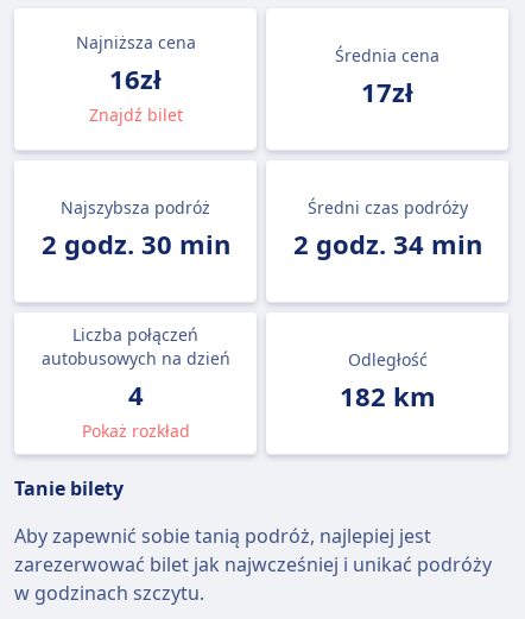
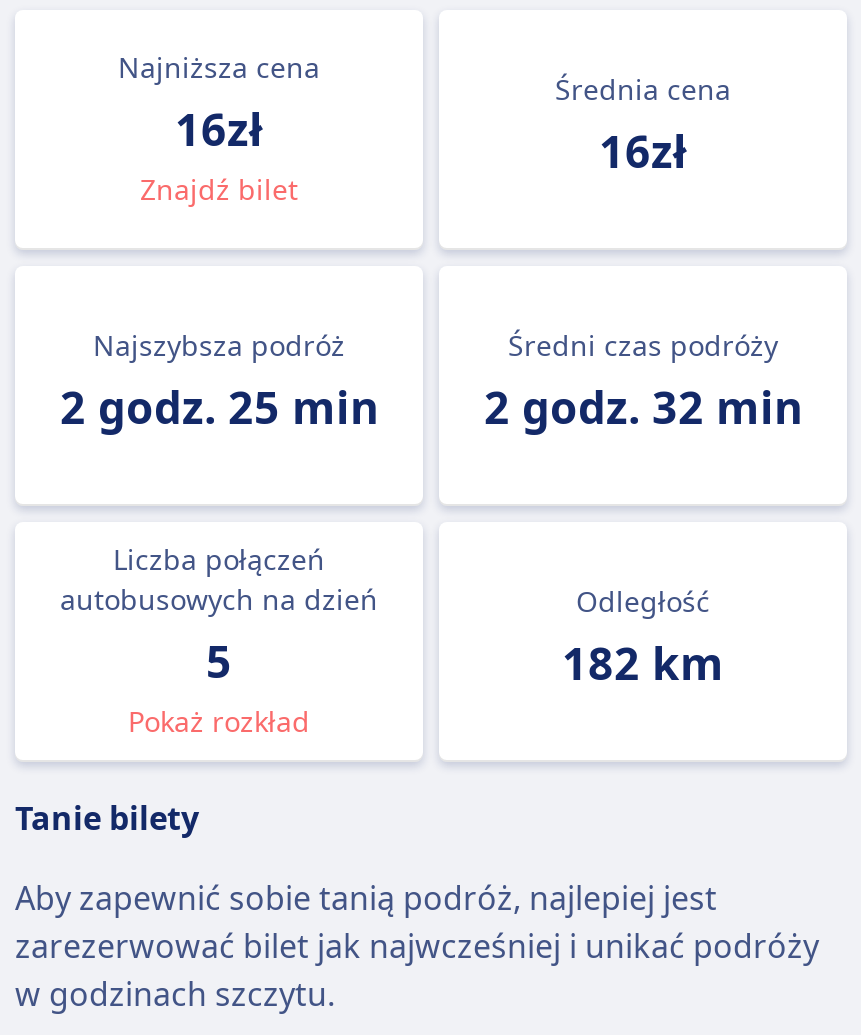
[361,74,413,109] 17zł -> [599,120,687,180] 16zł
[41,226,230,261] 2 godz. 30 min -> [60,376,378,436] 2 godz. 25 min
[293,226,482,261] 2 godz. 34 min -> [484,376,802,436] 2 godz. 32 min
[128,377,143,412] 4 -> [206,630,232,690] 5

